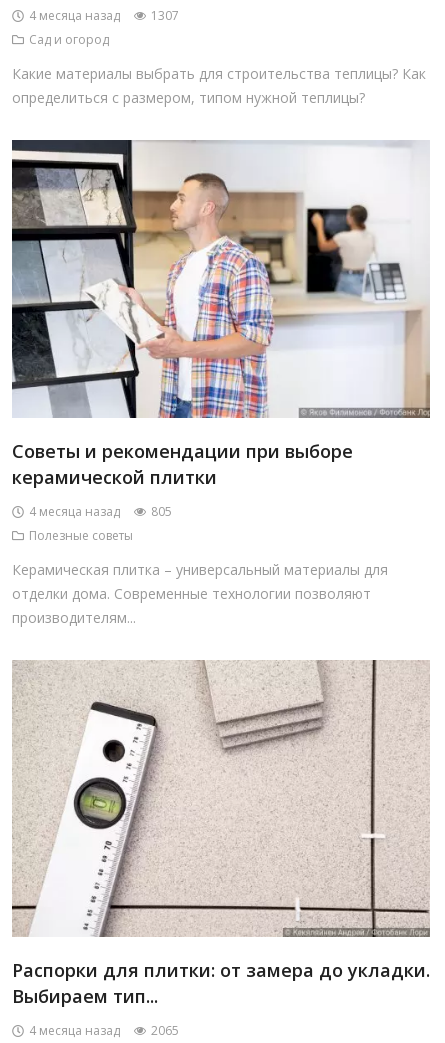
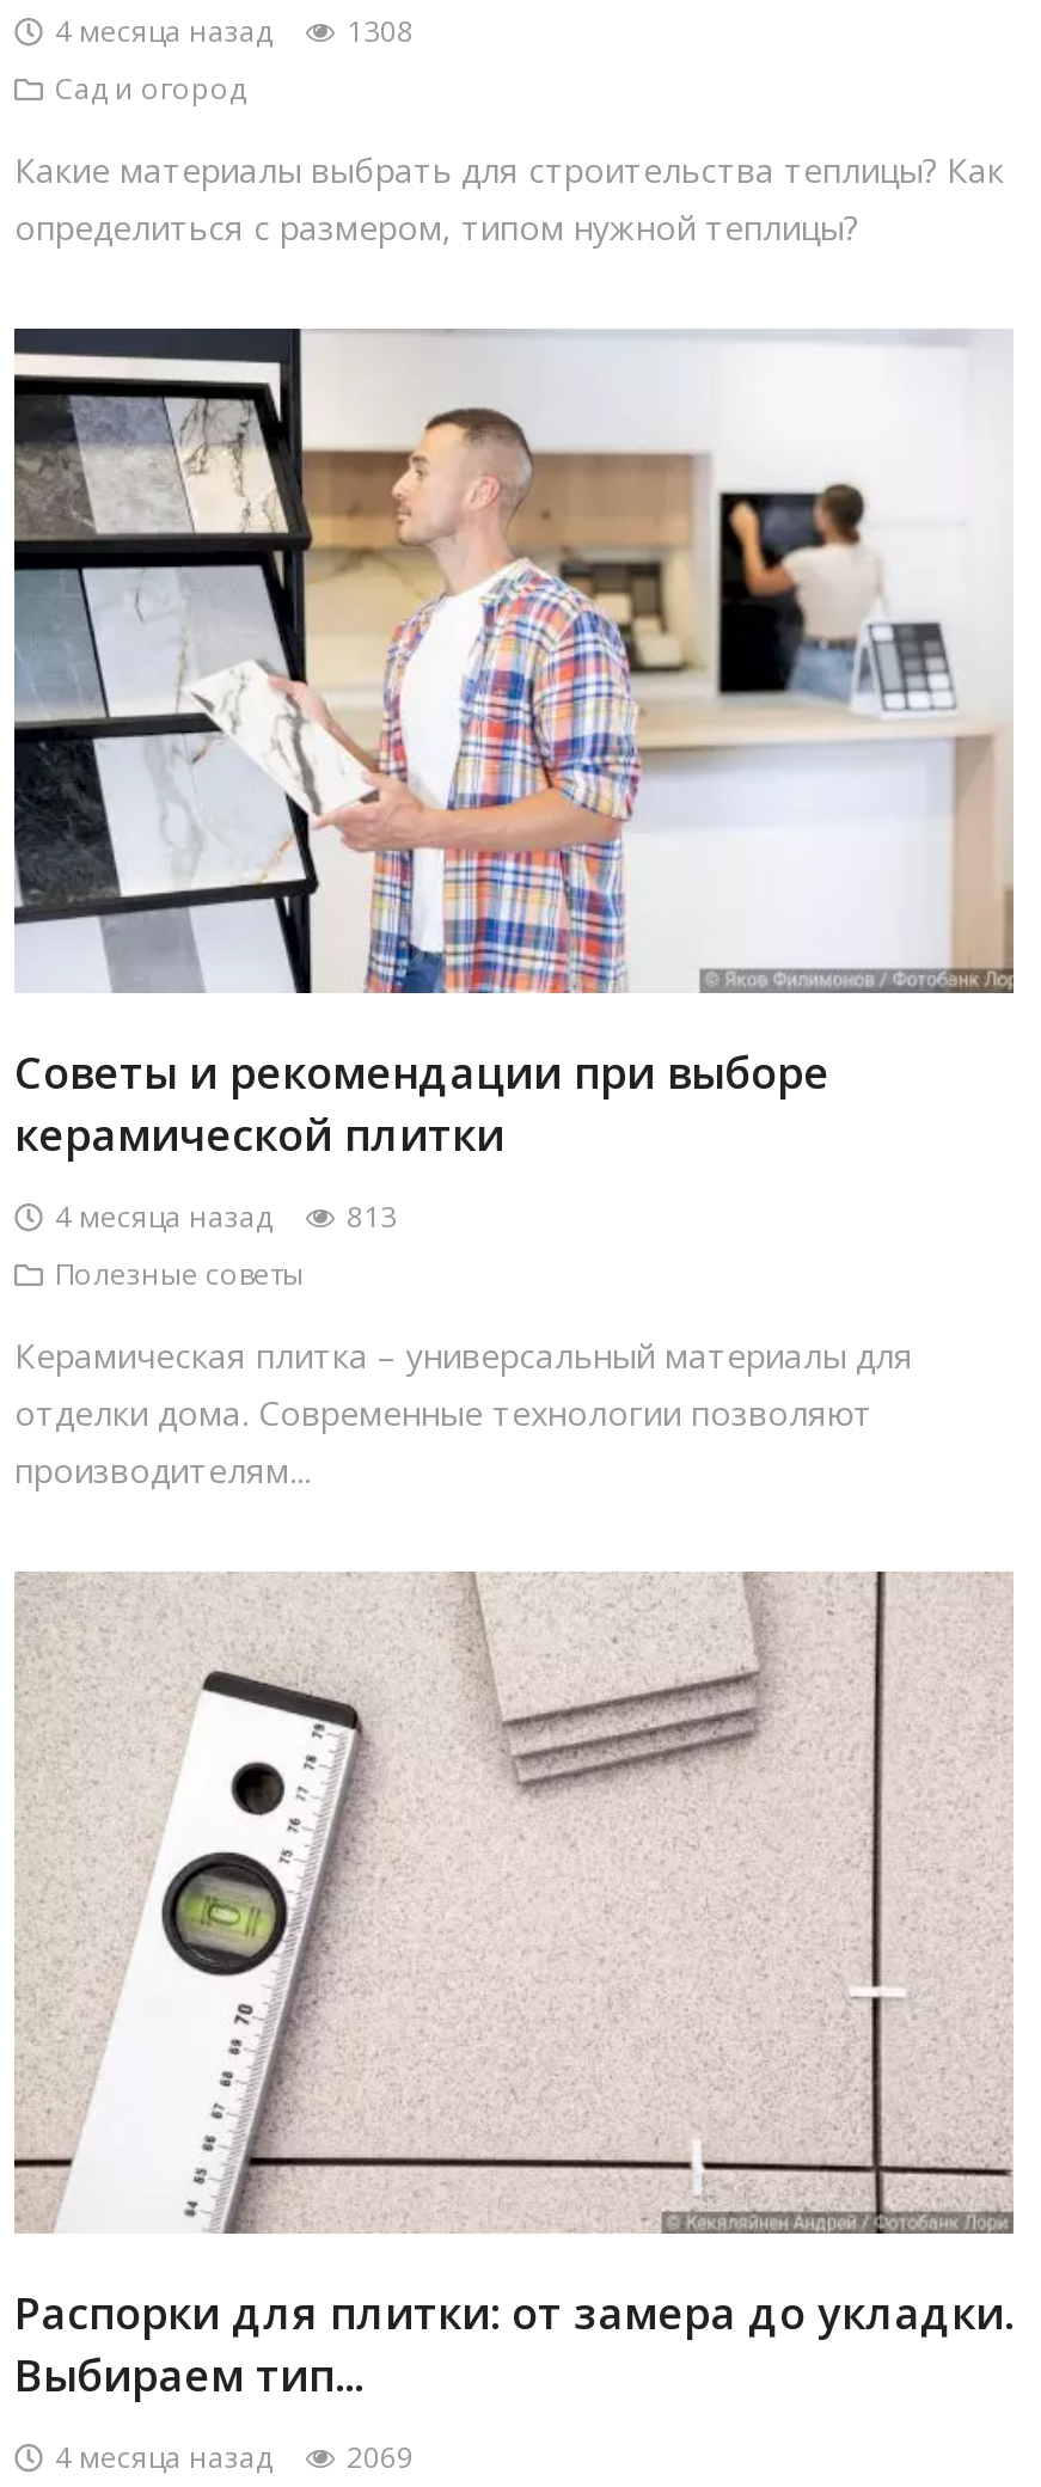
[29,7,179,24] 4 месяца назад 1307 -> [55,11,414,51] 4 месяца назад 1308
[29,502,172,519] 4 месяца назад 805 -> [55,1195,397,1236] 4 месяца назад 813
[29,1022,179,1039] 4 месяца назад 2065 -> [55,2437,414,2478] 4 месяца назад 2069

